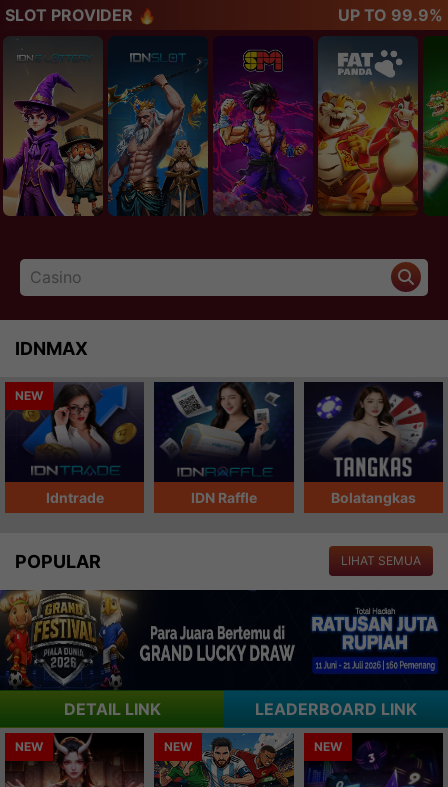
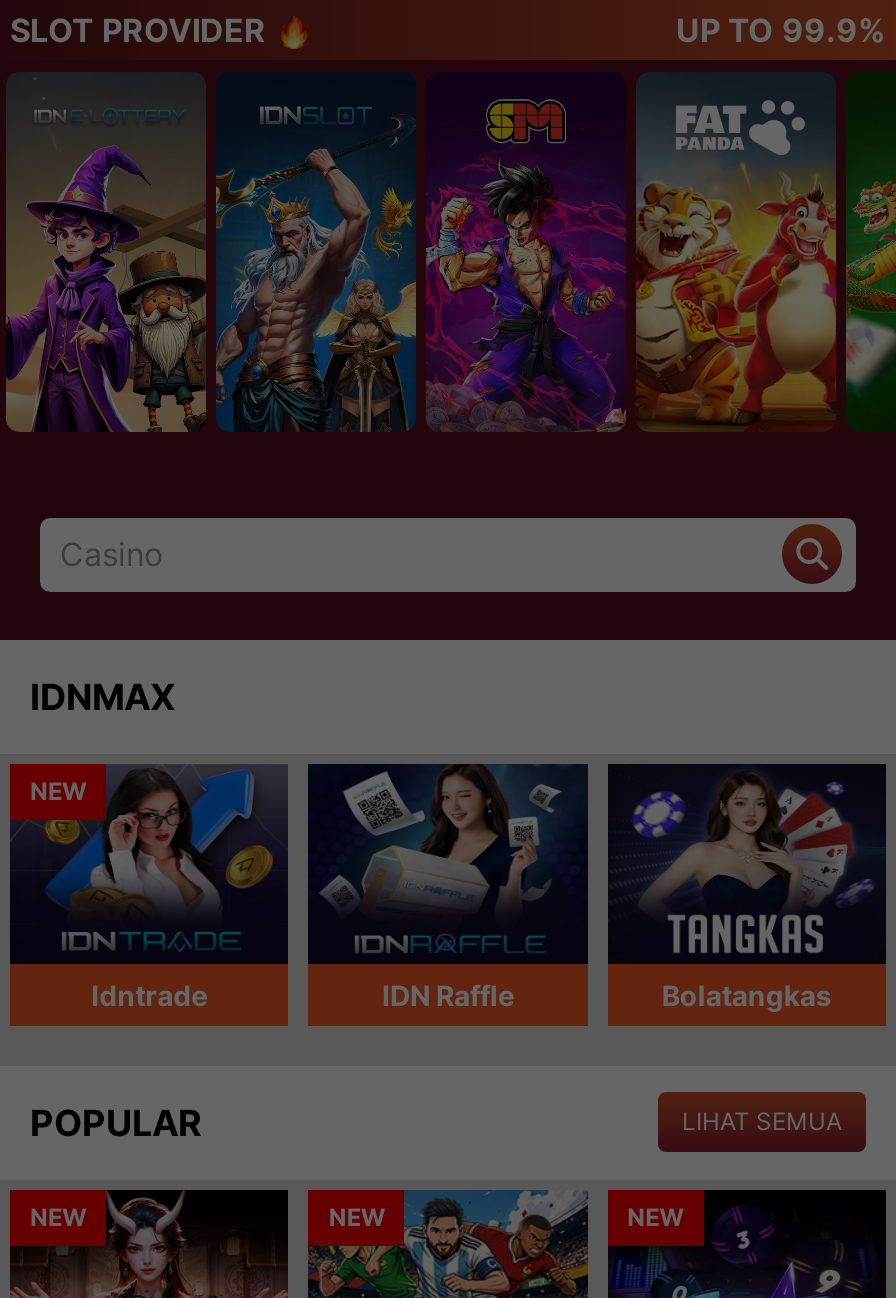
[3,589,445,729] [image] | DETAIL LINK | LEADERBOARD LINK -> none

